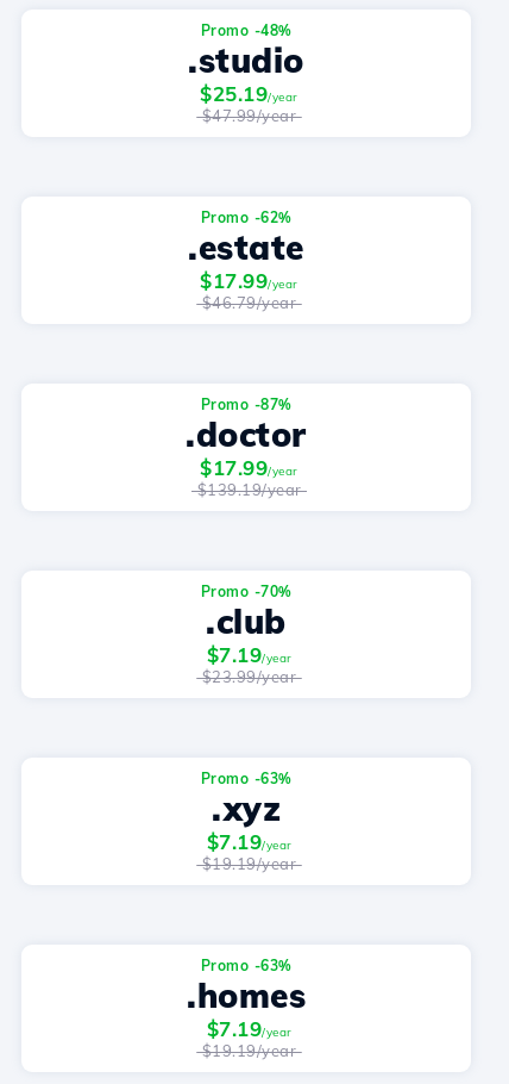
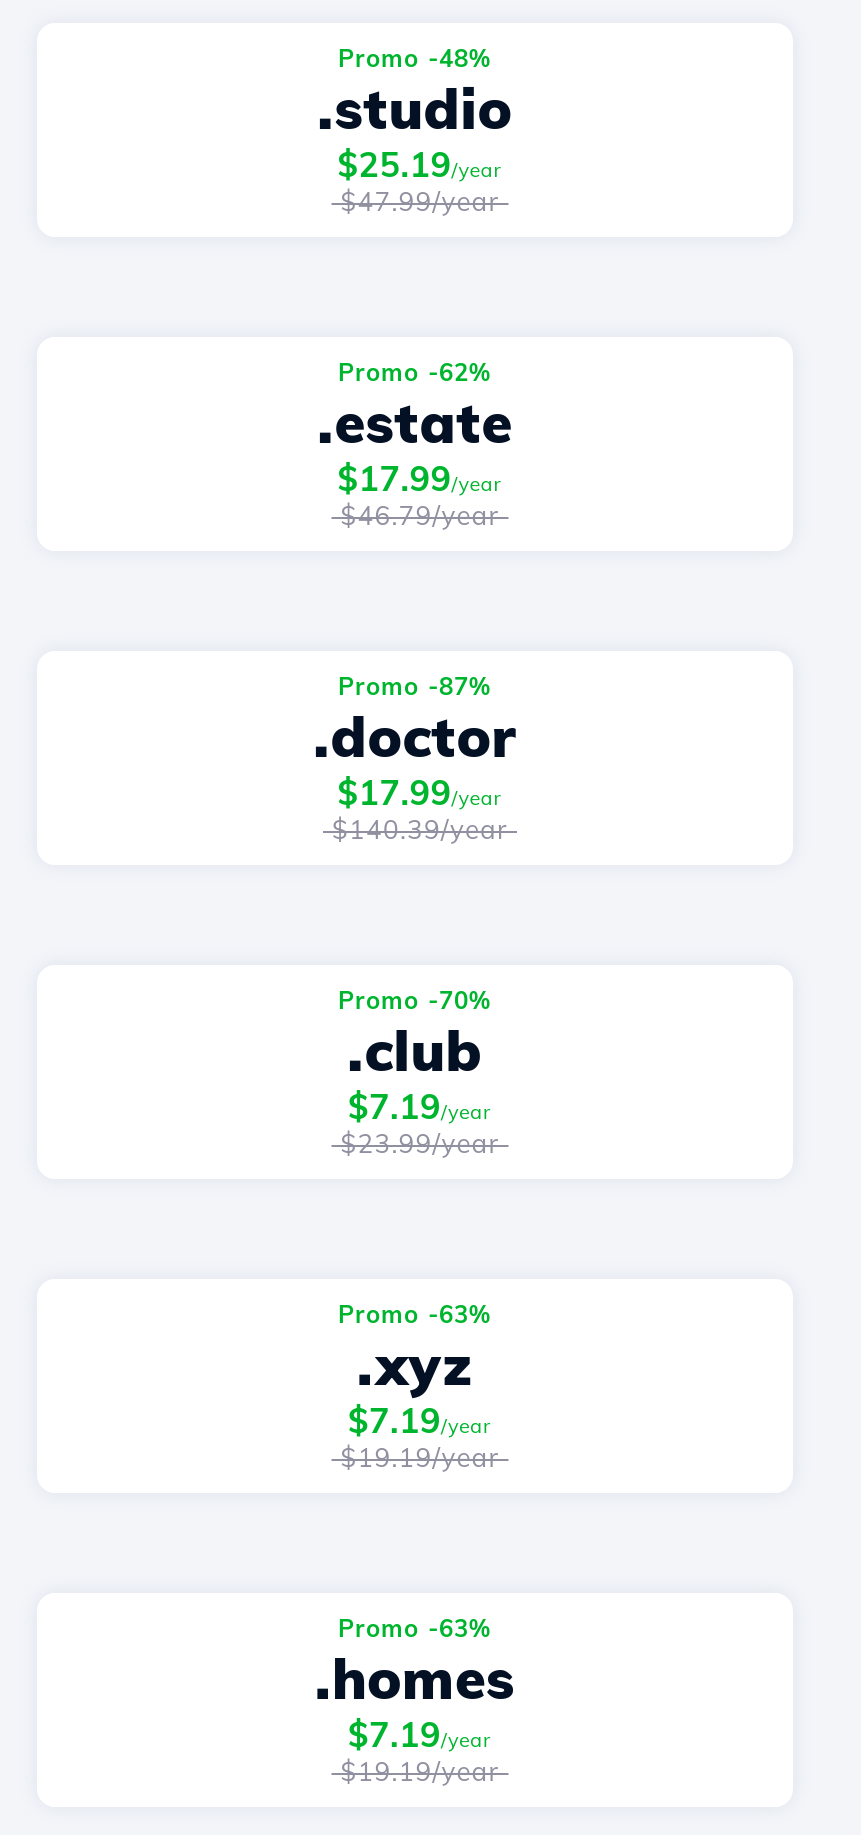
[191,480,307,499] $139.19/year -> [323,813,517,845] $140.39/year

